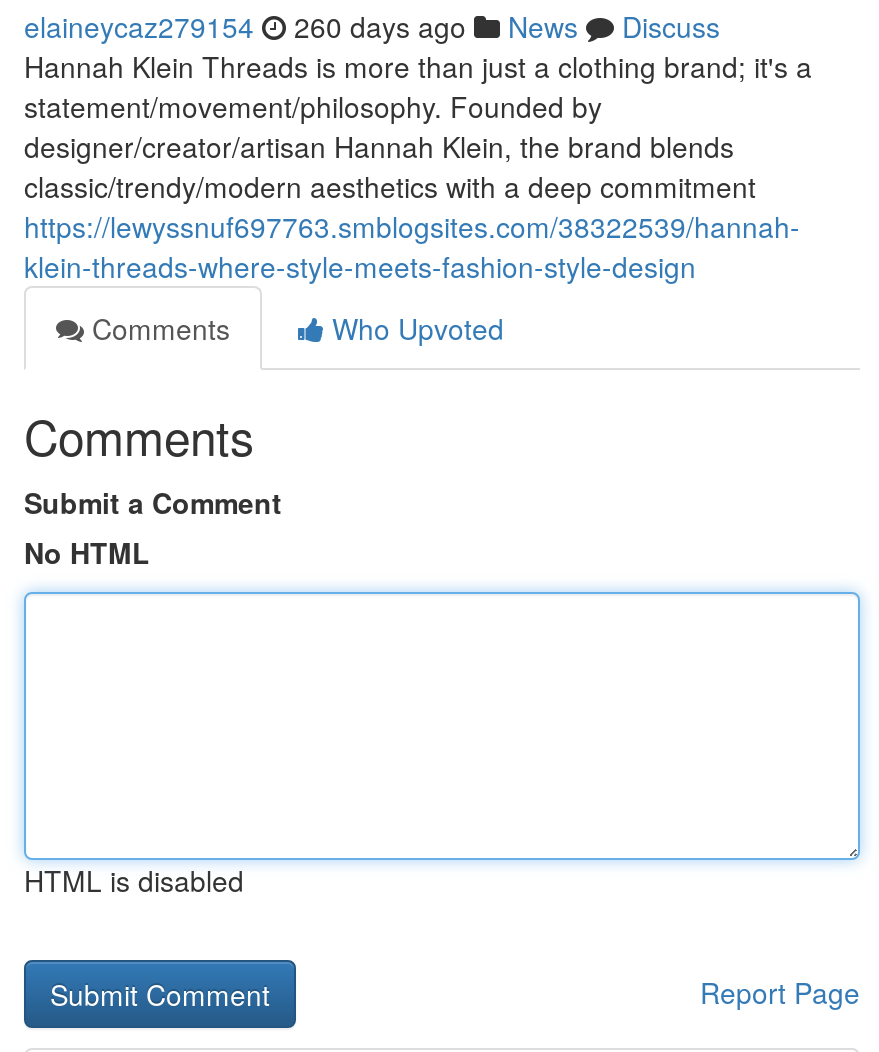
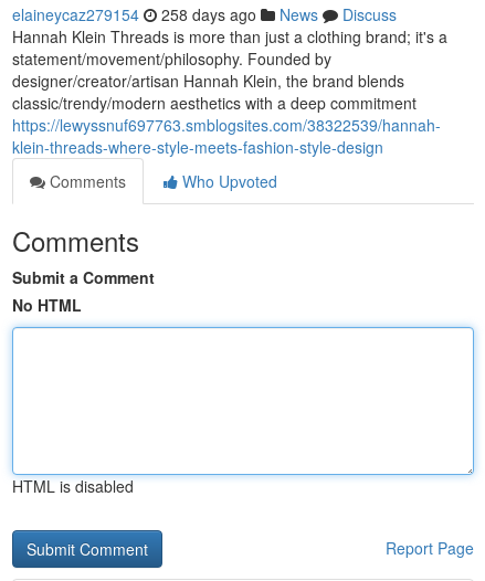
[24,6,720,46] elaineycaz279154 260 days ago News Discuss -> [12,3,397,25] elaineycaz279154 258 days ago News Discuss

